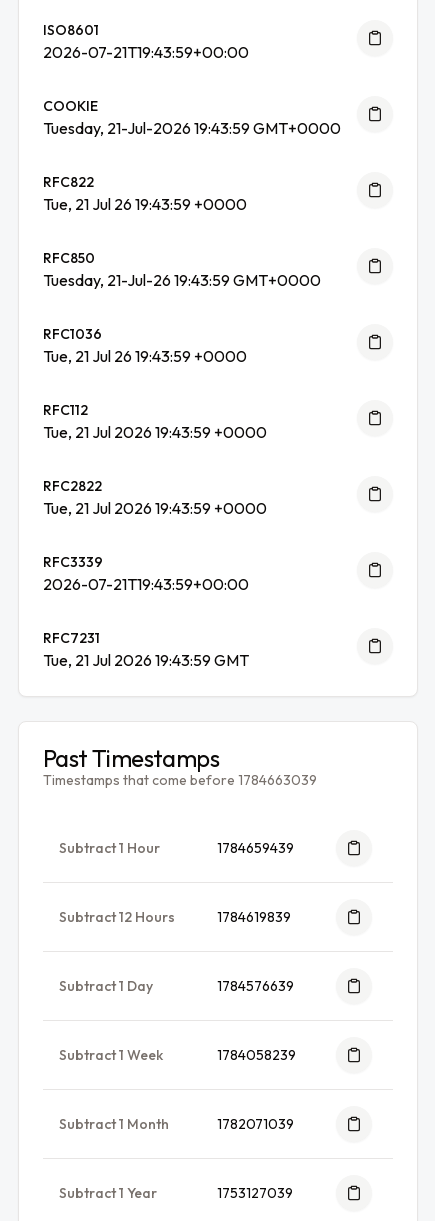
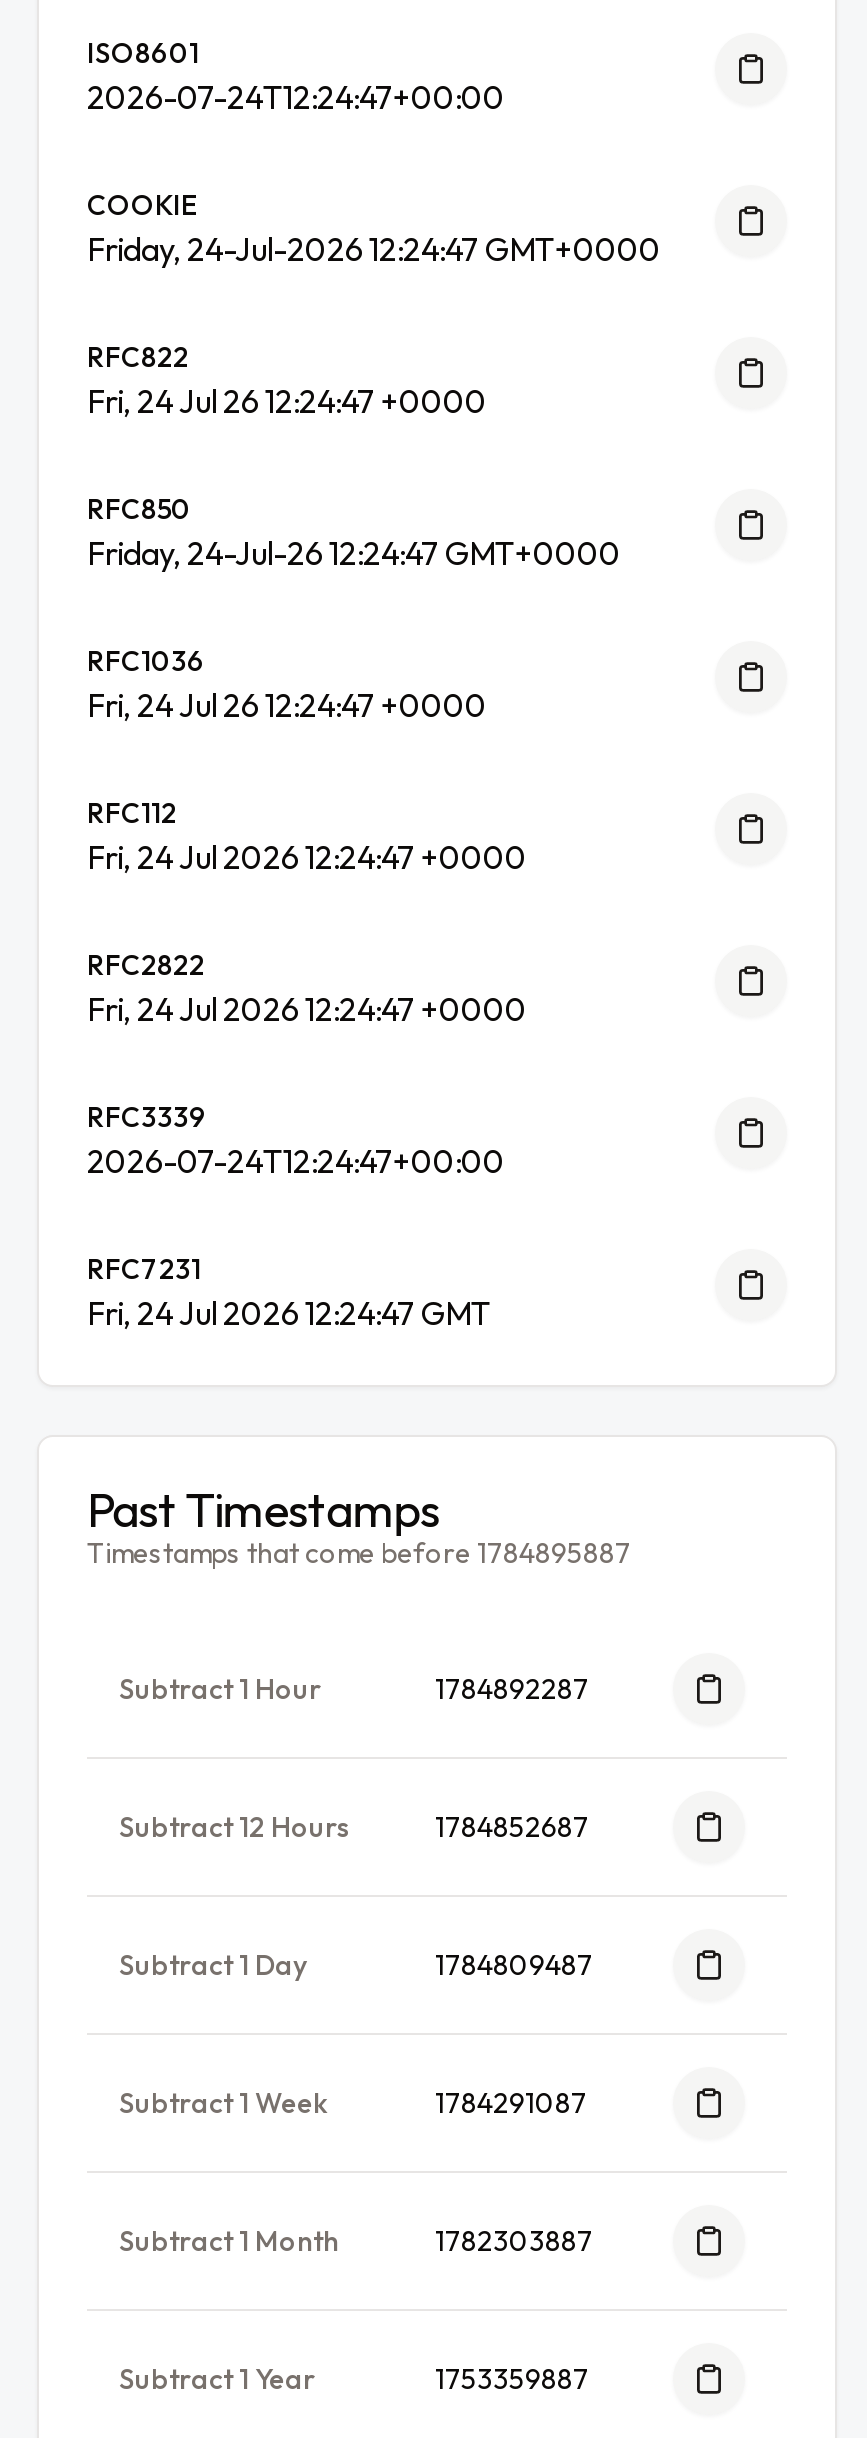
[43,42,249,62] 2026-07-21T19:43:59+00:00 -> [87,77,505,117] 2026-07-24T12:24:47+00:00
[43,118,341,138] Tuesday, 21-Jul-2026 19:43:59 GMT+0000 -> [87,229,661,269] Friday, 24-Jul-2026 12:24:47 GMT+0000
[43,194,247,214] Tue, 21 Jul 26 19:43:59 +0000 -> [87,381,487,421] Fri, 24 Jul 26 12:24:47 +0000
[43,270,321,290] Tuesday, 21-Jul-26 19:43:59 GMT+0000 -> [87,533,621,573] Friday, 24-Jul-26 12:24:47 GMT+0000
[43,346,247,366] Tue, 21 Jul 26 19:43:59 +0000 -> [87,685,487,725] Fri, 24 Jul 26 12:24:47 +0000
[43,422,267,442] Tue, 21 Jul 2026 19:43:59 +0000 -> [87,837,527,877] Fri, 24 Jul 2026 12:24:47 +0000
[43,498,267,518] Tue, 21 Jul 2026 19:43:59 +0000 -> [87,989,527,1029] Fri, 24 Jul 2026 12:24:47 +0000
[43,574,249,594] 2026-07-21T19:43:59+00:00 -> [87,1141,505,1181] 2026-07-24T12:24:47+00:00
[43,650,249,670] Tue, 21 Jul 2026 19:43:59 GMT -> [87,1293,491,1333] Fri, 24 Jul 2026 12:24:47 GMT
[43,771,317,789] Timestamps that come before 1784663039 -> [87,1535,631,1571] Timestamps that come before 1784895887
[217,839,294,857] 1784659439 -> [435,1671,589,1707] 1784892287
[217,908,291,926] 1784619839 -> [435,1809,589,1845] 1784852687
[217,977,294,995] 1784576639 -> [435,1947,593,1983] 1784809487
[217,1046,296,1064] 1784058239 -> [435,2085,587,2121] 1784291087
[217,1115,294,1133] 1782071039 -> [435,2223,593,2259] 1782303887
[217,1184,293,1202] 1753127039 -> [435,2361,589,2397] 1753359887

